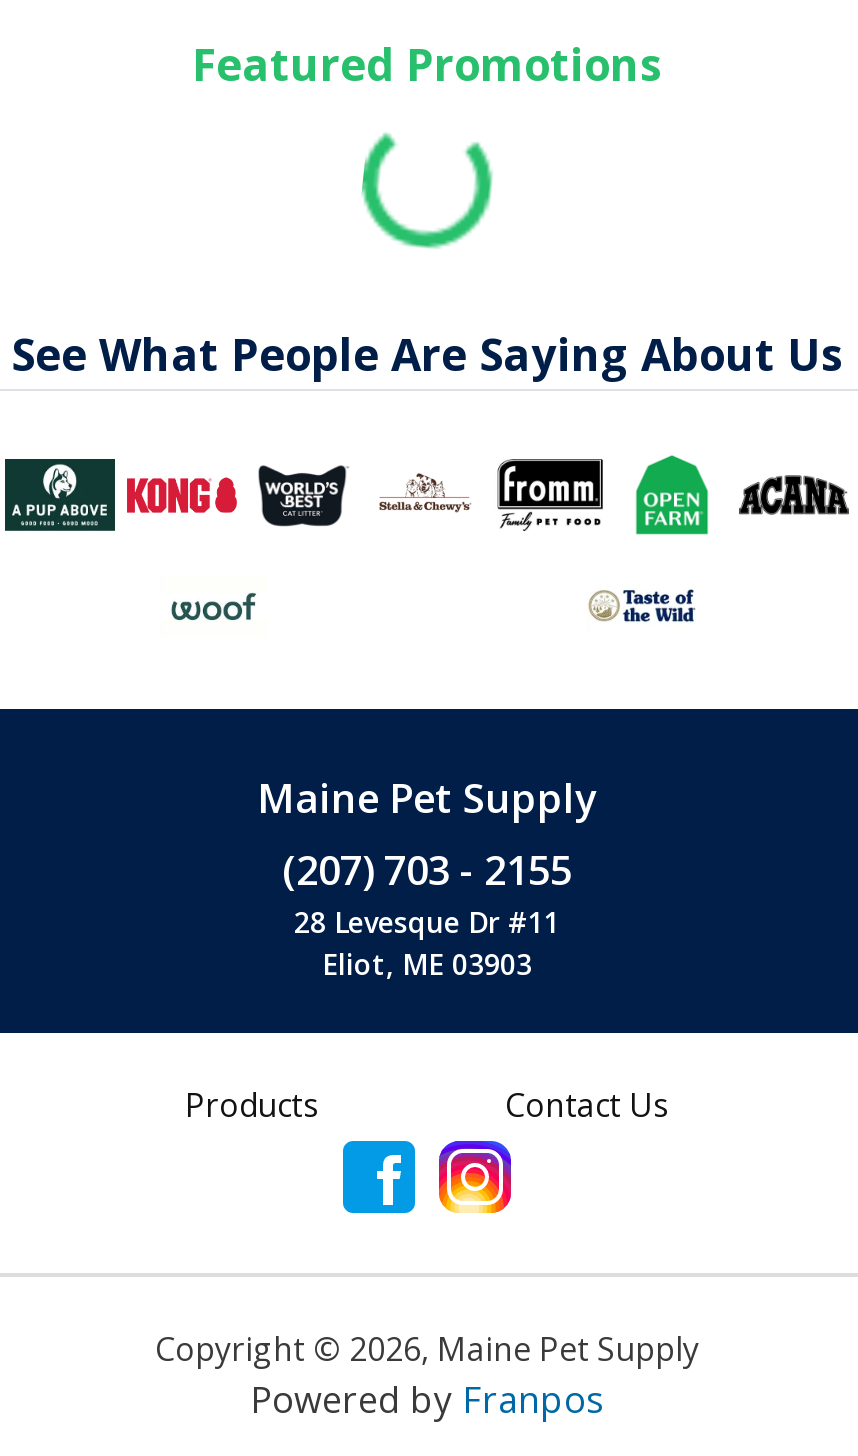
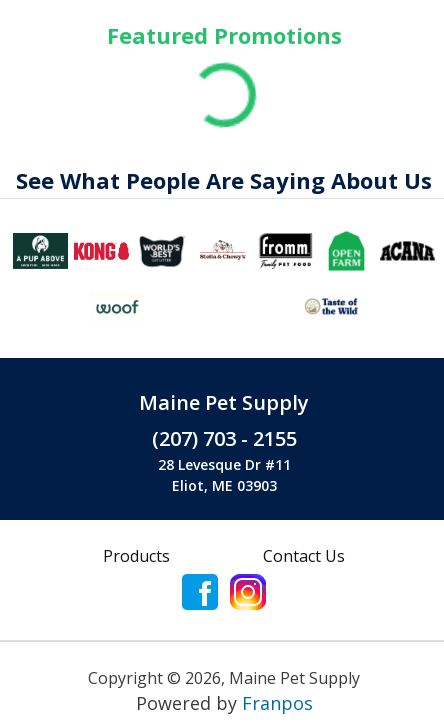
[361,119,473,231] [image] -> [192,62,248,119] [image]

